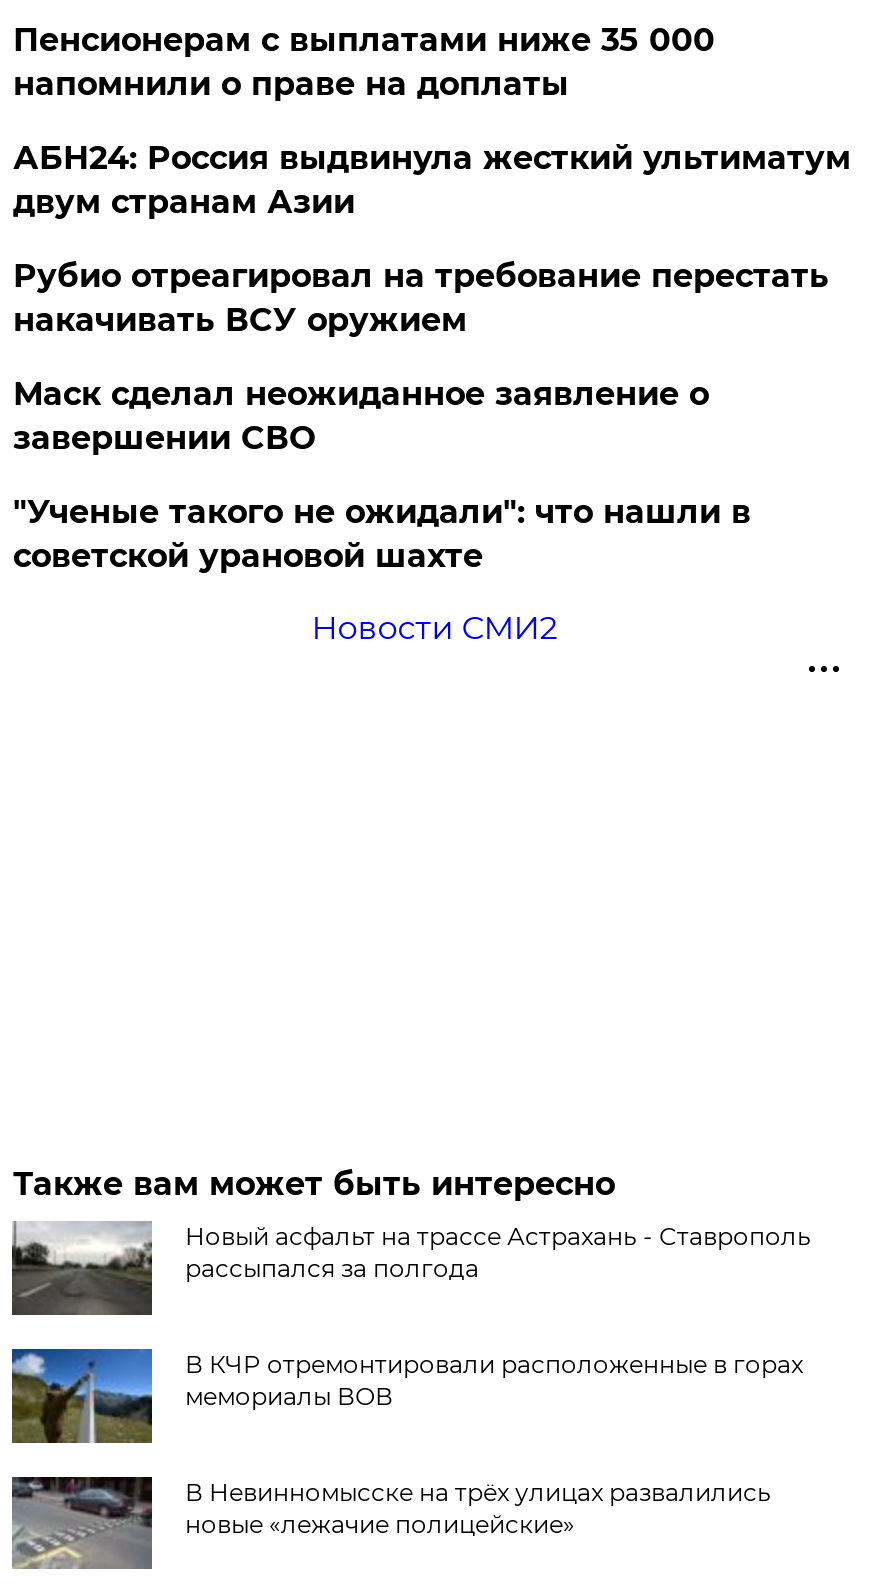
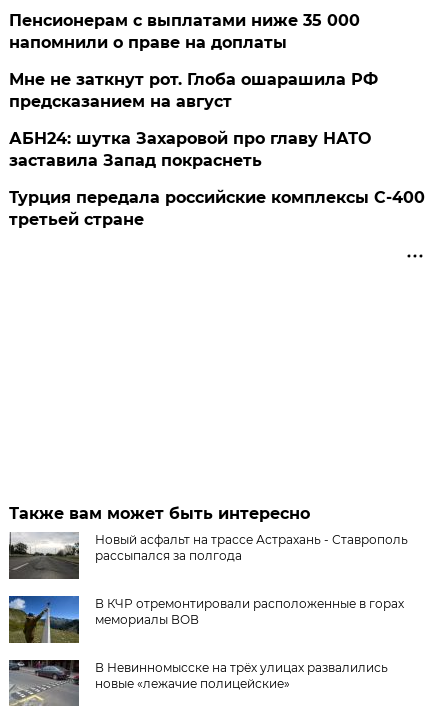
[13,139,851,647] АБН24: Россия выдвинула жесткий ультиматум | двум странам Азии | Рубио отреагировал на требование перестать | накачивать ВСУ оружием | Маск сделал неожиданное заявление о | завершении СВО | "Ученые такого не ожидали": что нашли в | советской урановой шахте | Новости СМИ2 -> [9,70,425,229] Мне не заткнут рот. Глоба ошарашила РФ | предсказанием на август | АБН24: шутка Захаровой про главу НАТО | заставила Запад покраснеть | Турция передала российские комплексы С-400 | третьей стране

